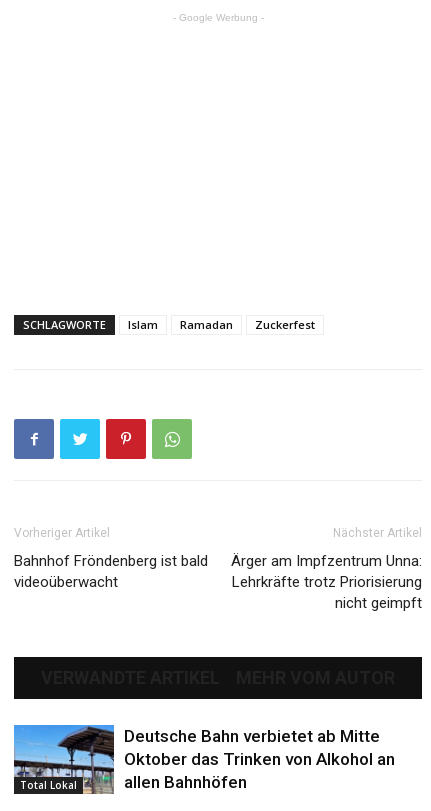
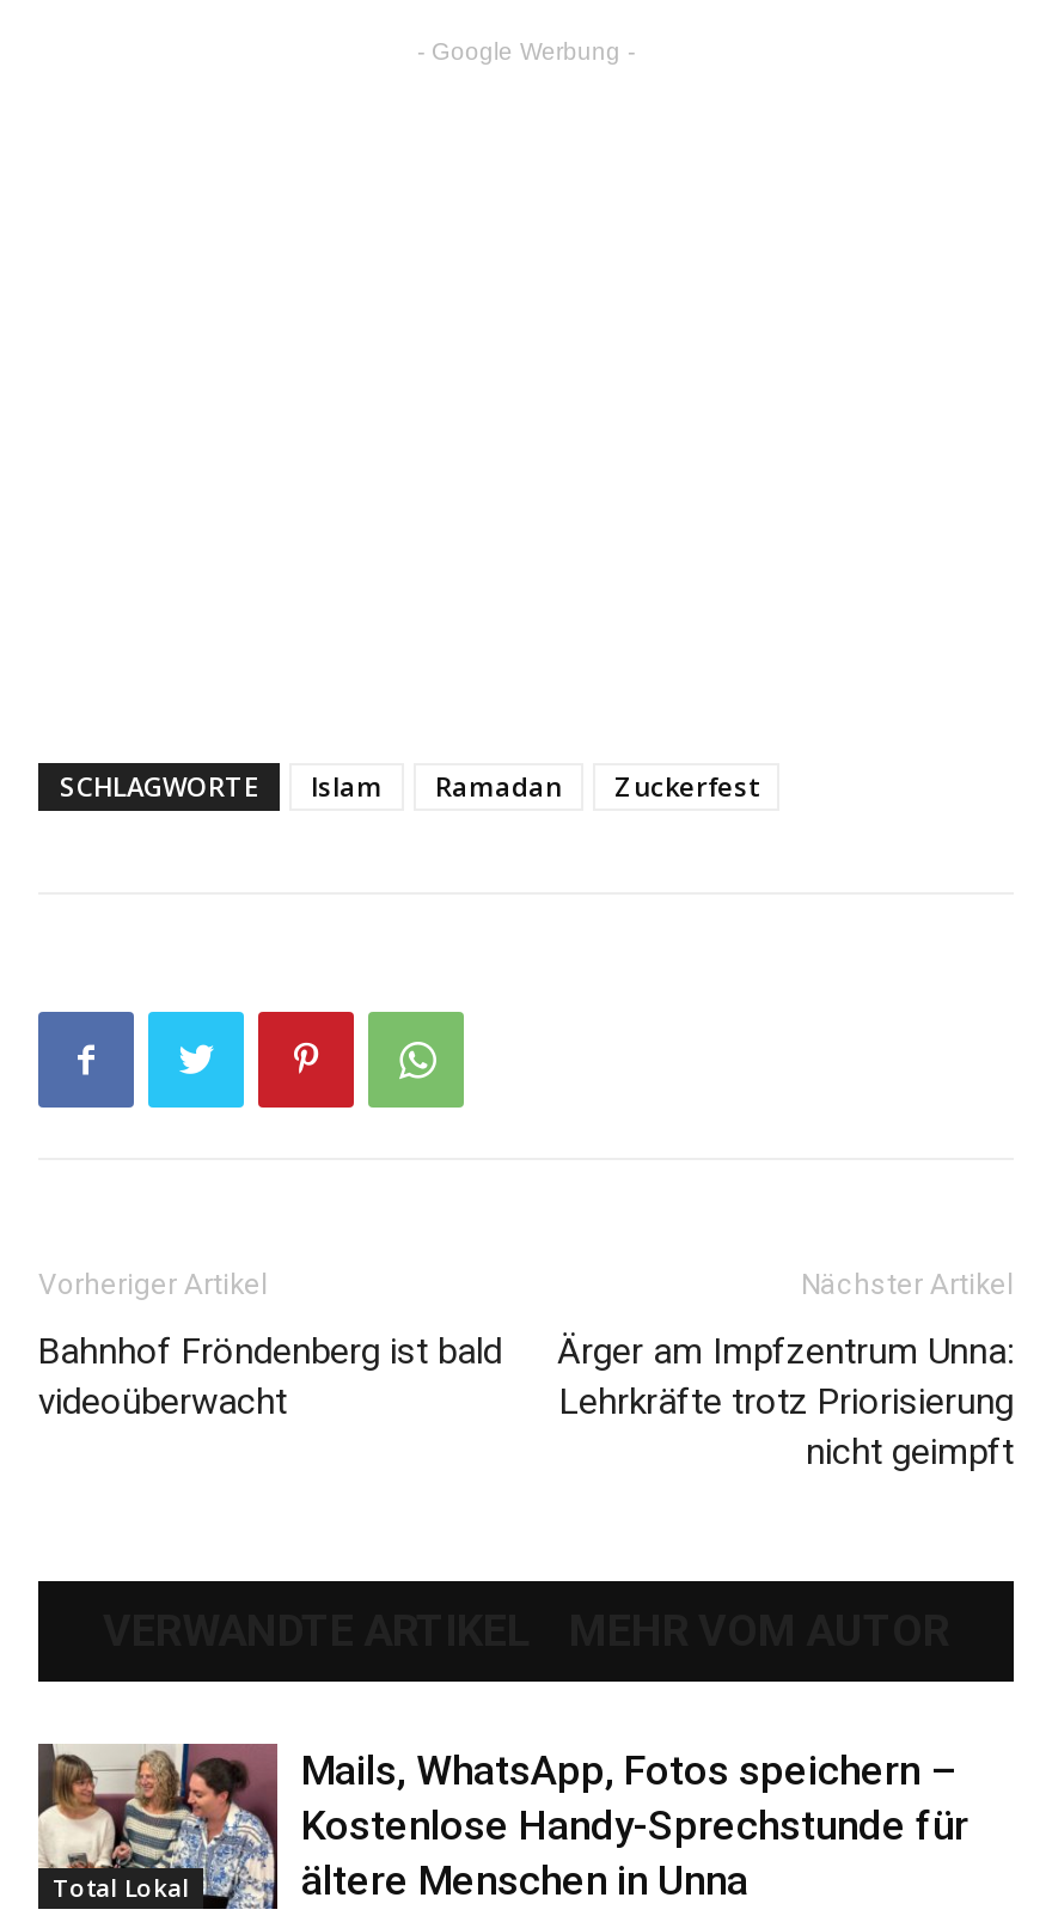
[13,724,395,794] [image] | Deutsche Bahn verbietet ab Mitte | Oktober das Trinken von Alkohol an | allen Bahnhöfen -> [36,1741,968,1911] [image] | Mails, WhatsApp, Fotos speichern – | Kostenlose Handy-Sprechstunde für | ältere Menschen in Unna

